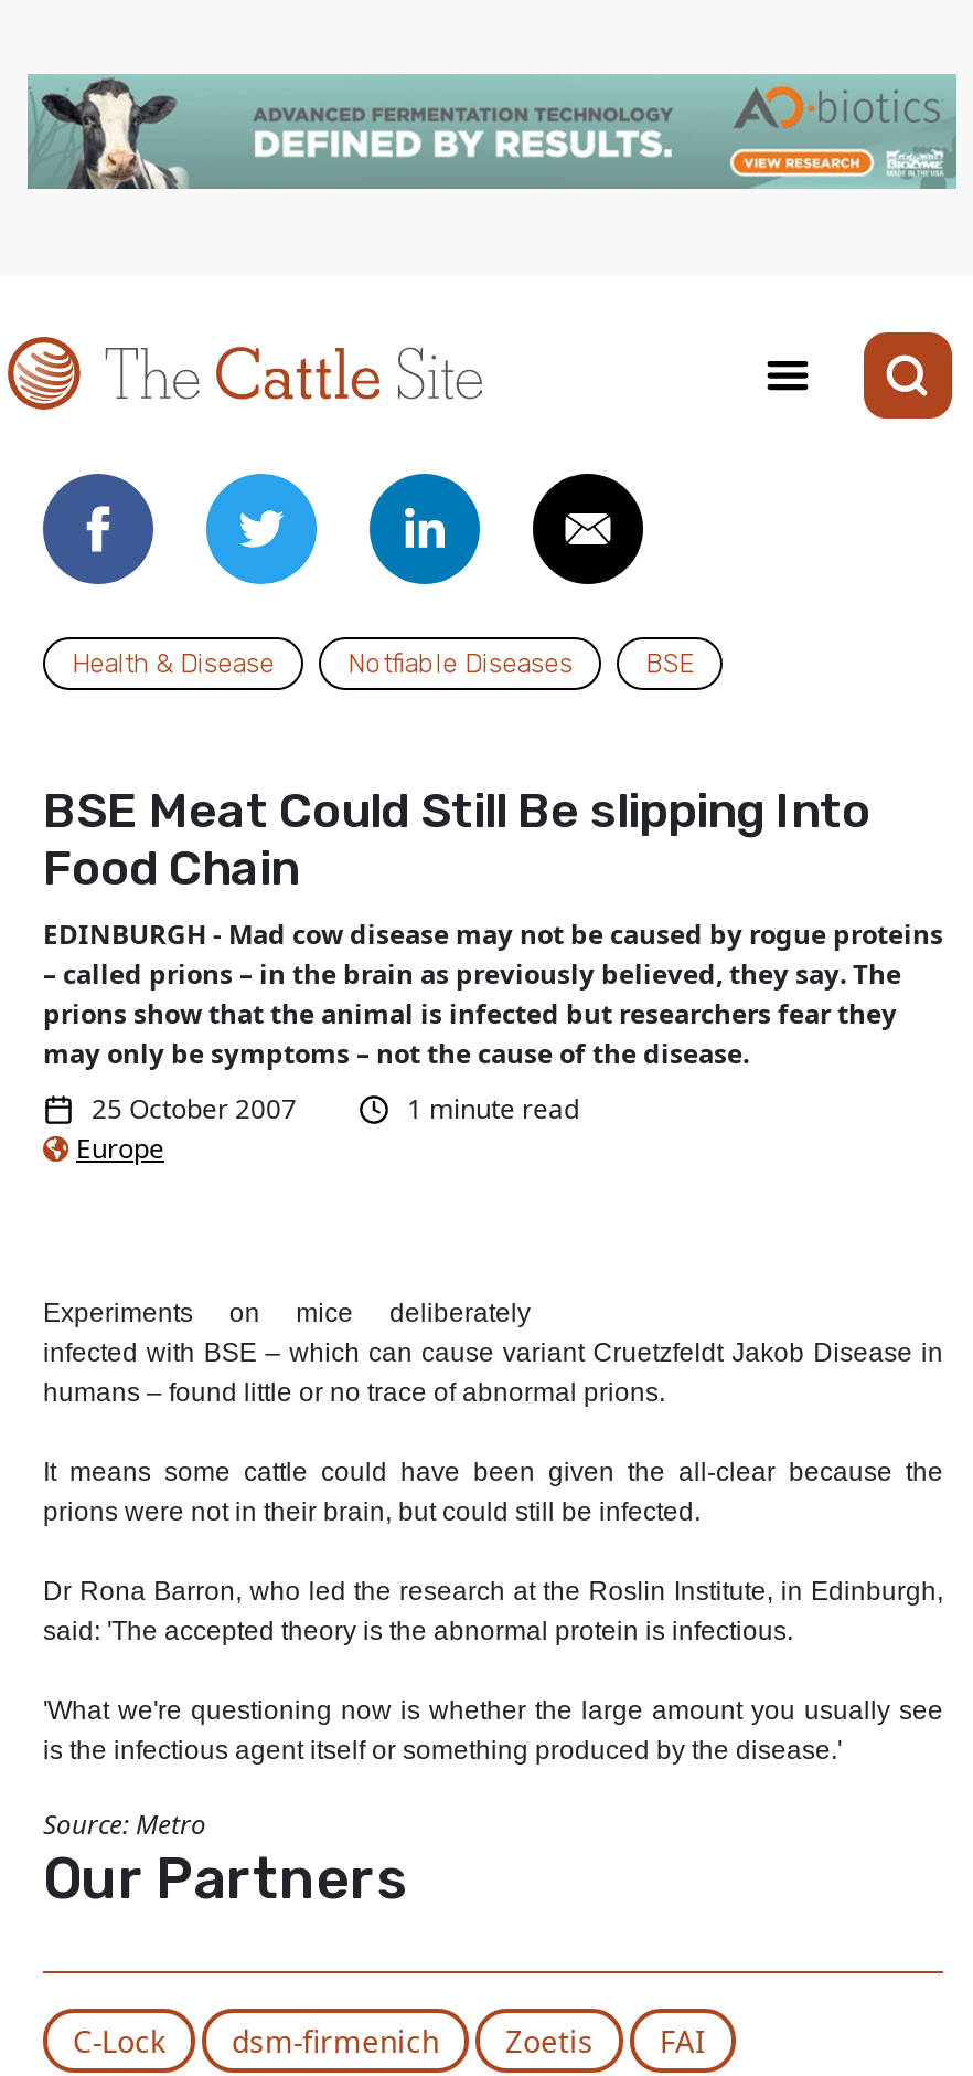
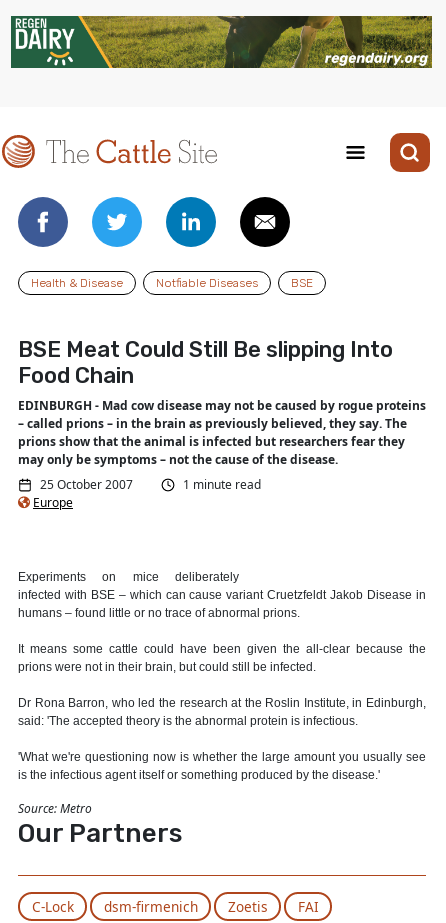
[28,74,959,191] [image] -> [11,15,433,69] [image]

